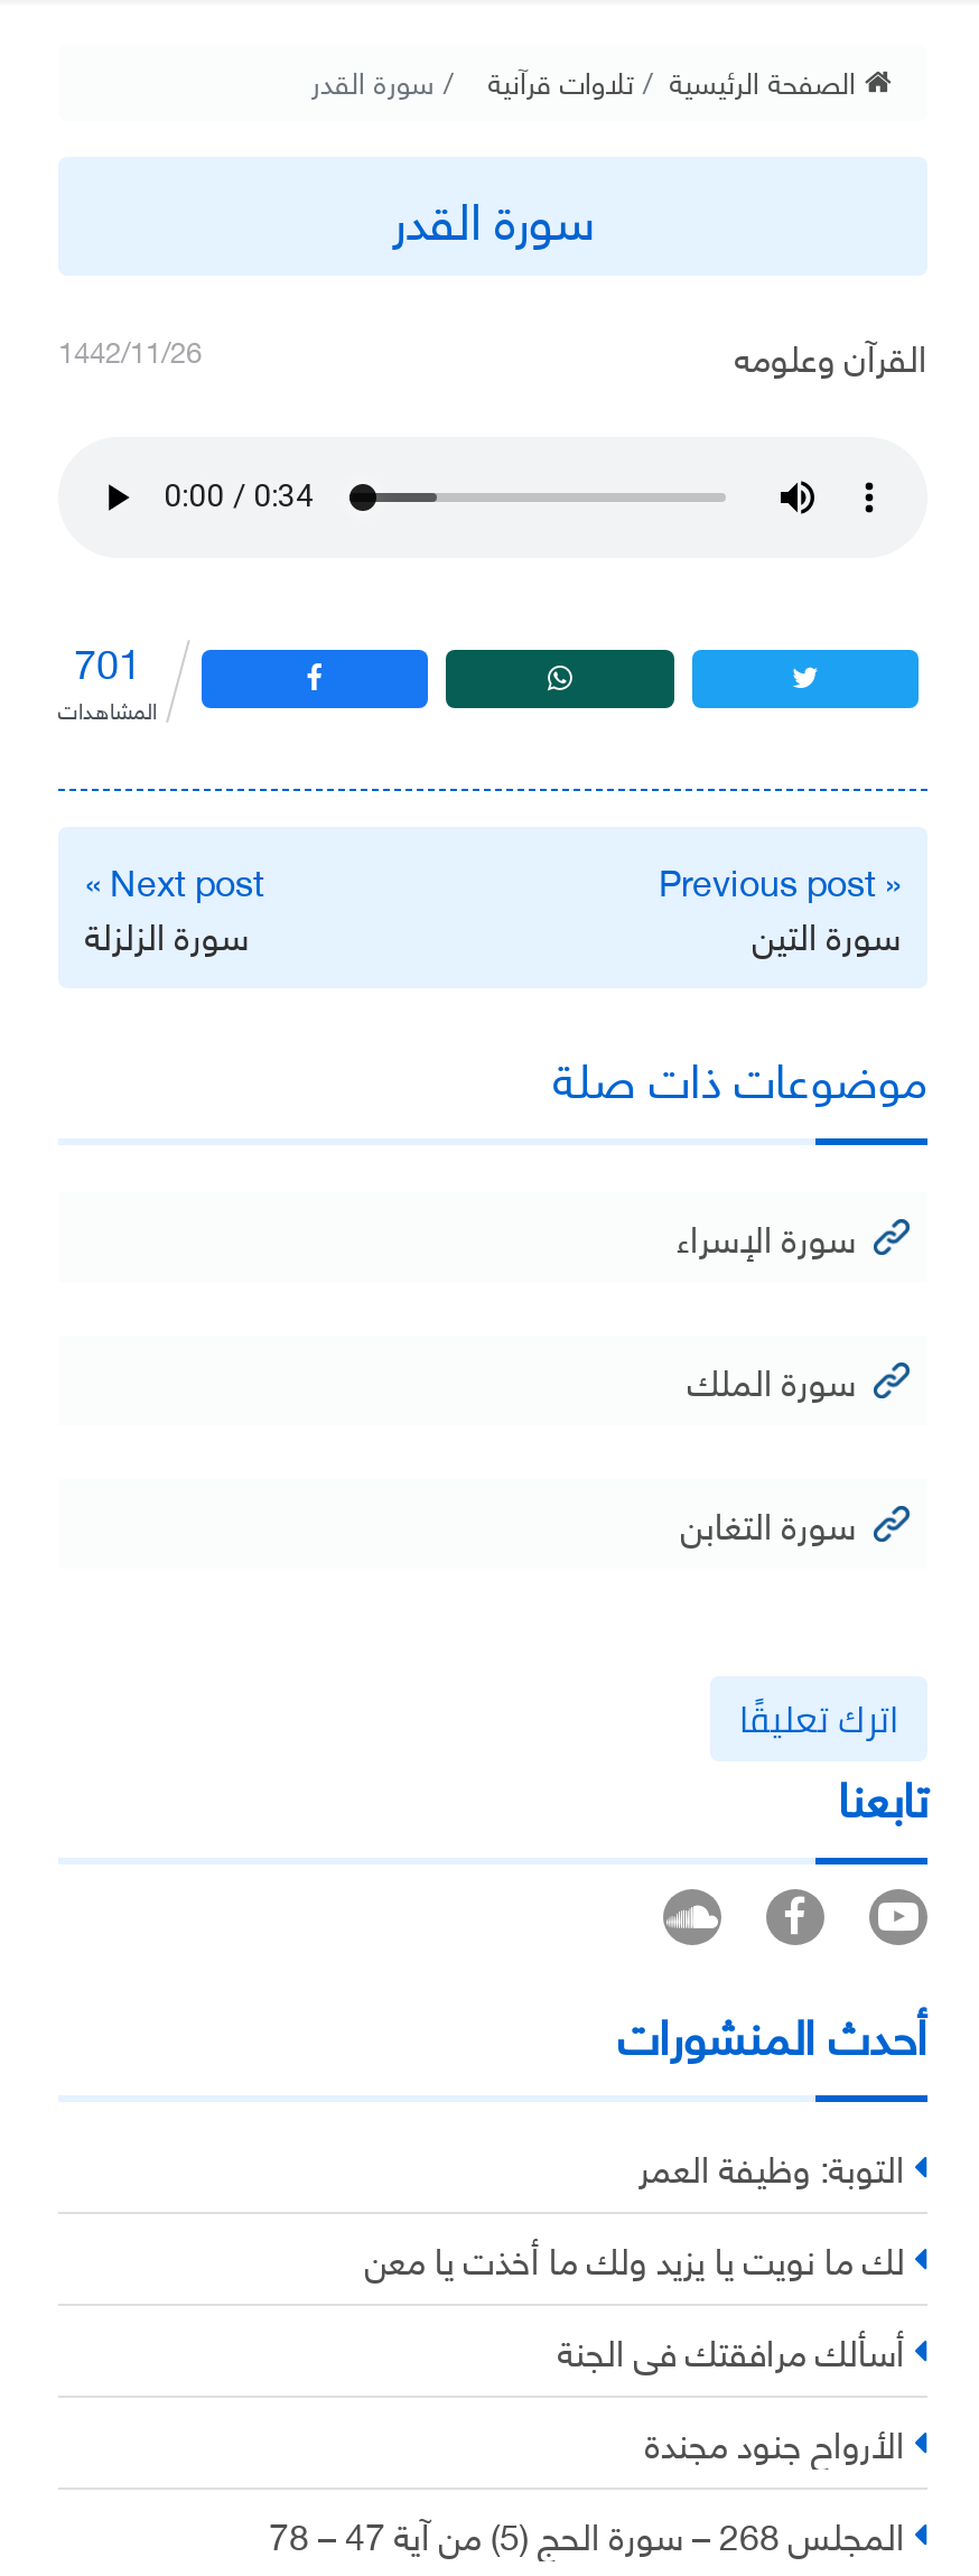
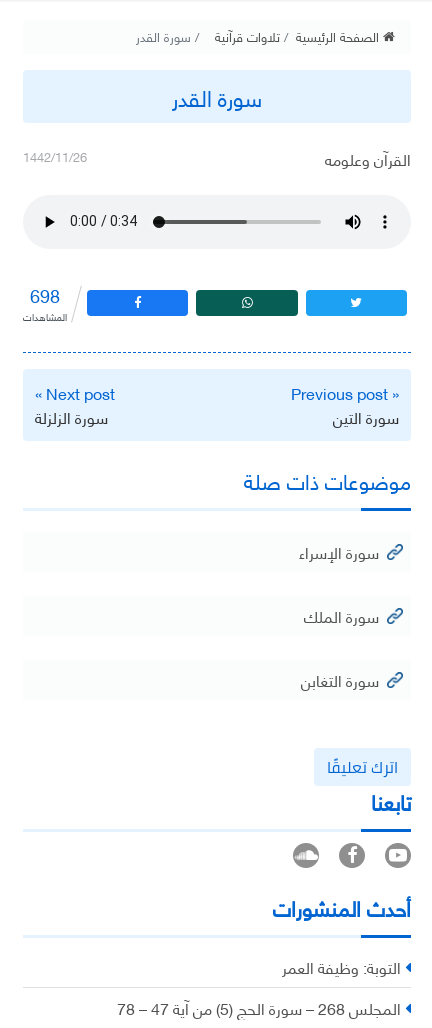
[74,622,141,698] 701 -> [30,278,60,312] 698
[365,2225,905,2474] لك ما نويت يا يزيد ولك ما أخذت يا معن | أسألك مرافقتك في الجنة | الأرواح جنود مجندة -> none

